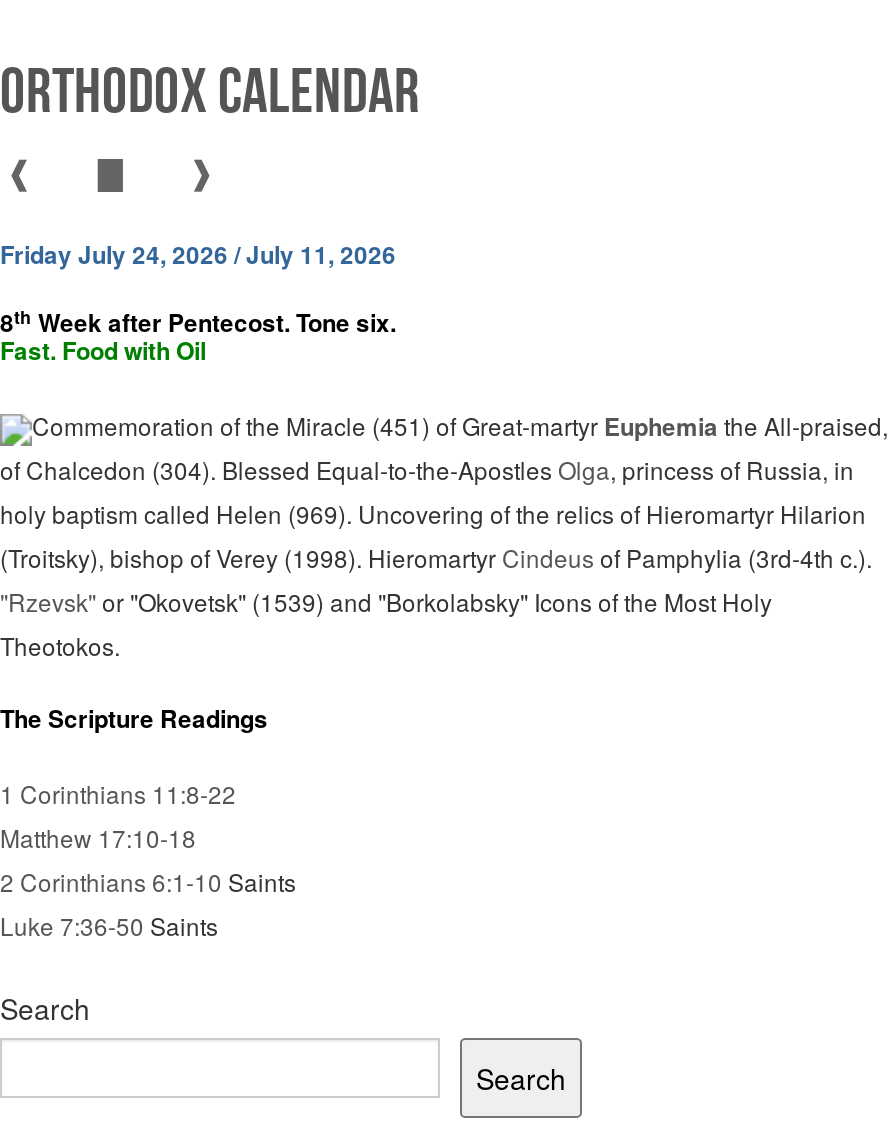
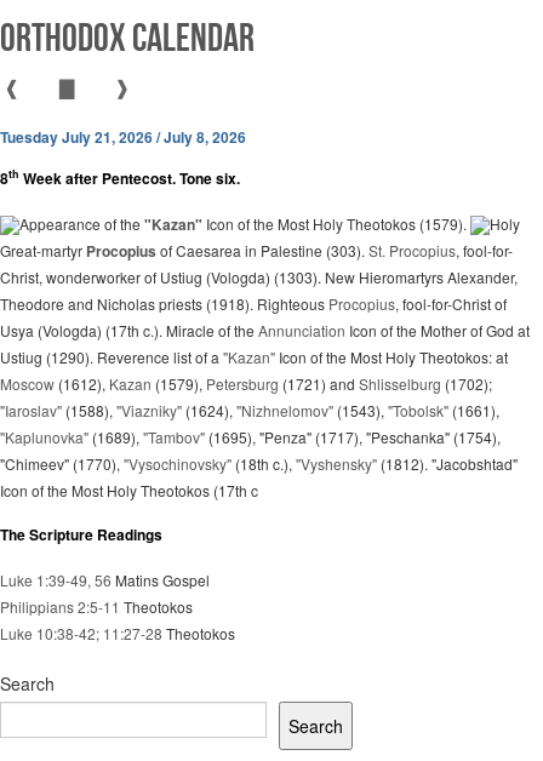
[0,236,396,272] Friday July 24, 2026 / July 11, 2026 -> [0,126,246,147] Tuesday July 21, 2026 / July 8, 2026
[0,332,888,662] Fast. Food with Oil | Commemoration of the Miracle (451) of Great-martyr Euphemia the All-praised, | of Chalcedon (304). Blessed Equal-to-the-Apostles Olga, princess of Russia, in | holy baptism called Helen (969). Uncovering of the relics of Hieromartyr Hilarion | (Troitsky), bishop of Verey (1998). Hieromartyr Cindeus of Pamphylia (3rd-4th c.). | "Rzevsk" or "Okovetsk" (1539) and "Borkolabsky" Icons of the Most Holy | Theotokos. -> [0,213,530,500] Appearance of the "Kazan" Icon of the Most Holy Theotokos (1579). | Holy | Great-martyr Procopius of Caesarea in Palestine (303). St. Procopius, fool-for- | Christ, wonderworker of Ustiug (Vologda) (1303). New Hieromartyrs Alexander, | Theodore and Nicholas priests (1918). Righteous Procopius, fool-for-Christ of | Usya (Vologda) (17th c.). Miracle of the Annunciation Icon of the Mother of God at | Ustiug (1290). Reverence list of a "Kazan" Icon of the Most Holy Theotokos: at | Moscow (1612), Kazan (1579), Petersburg (1721) and Shlisselburg (1702); | "Iaroslav" (1588), "Viazniky" (1624), "Nizhnelomov" (1543), "Tobolsk" (1661), | "Kaplunovka" (1689), "Tambov" (1695), "Penza" (1717), "Peschanka" (1754), | "Chimeev" (1770), "Vysochinovsky" (18th c.), "Vyshensky" (1812). "Jacobshtad" | Icon of the Most Holy Theotokos (17th c
moved [0,700,268,736] -> [0,523,162,545]: The Scripture Readings
[0,776,296,942] 1 Corinthians 11:8-22 | Matthew 17:10-18 | 2 Corinthians 6:1-10 Saints | Luke 7:36-50 Saints -> [0,569,235,643] Luke 1:39-49, 56 Matins Gospel | Philippians 2:5-11 Theotokos | Luke 10:38-42; 11:27-28 Theotokos

